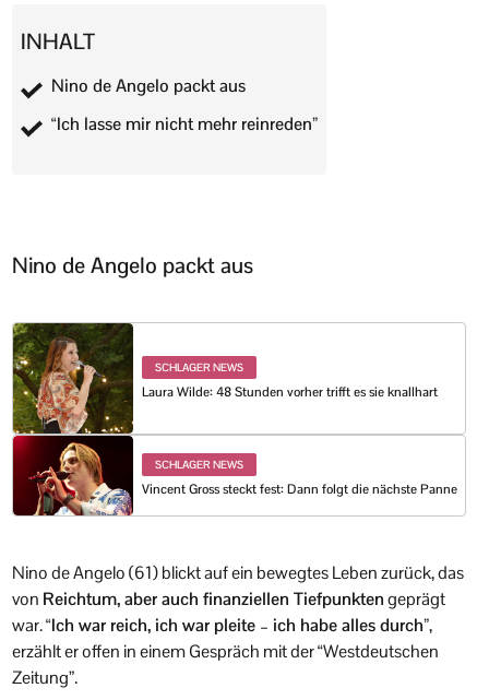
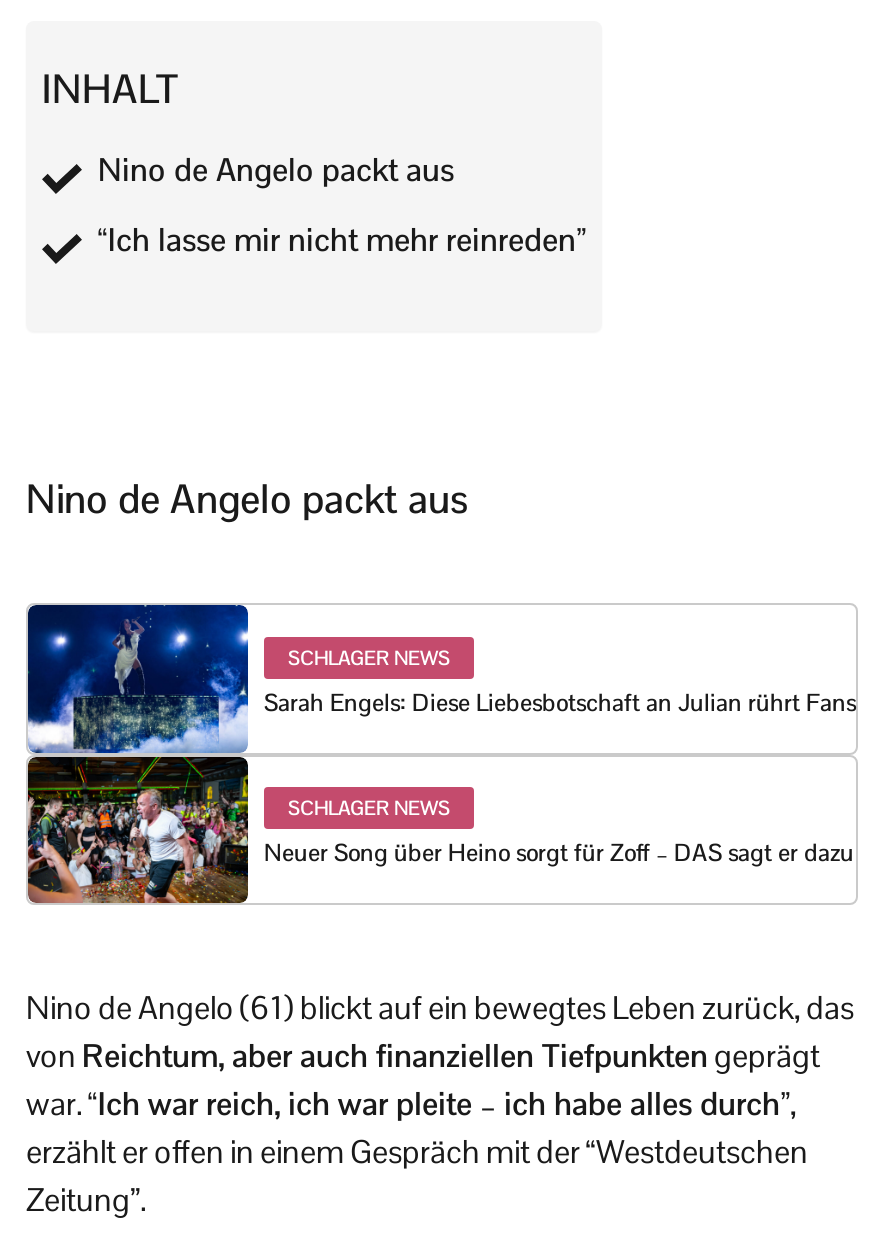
[12,322,438,518] [image] | Laura Wilde: 48 Stunden vorher trifft es sie knallhart -> [26,603,856,907] [image] | Sarah Engels: Diese Liebesbotschaft an Julian rührt Fans
[142,480,457,498] Vincent Gross steckt fest: Dann folgt die nächste Panne -> [264,838,854,870] Neuer Song über Heino sorgt für Zoff – DAS sagt er dazu

